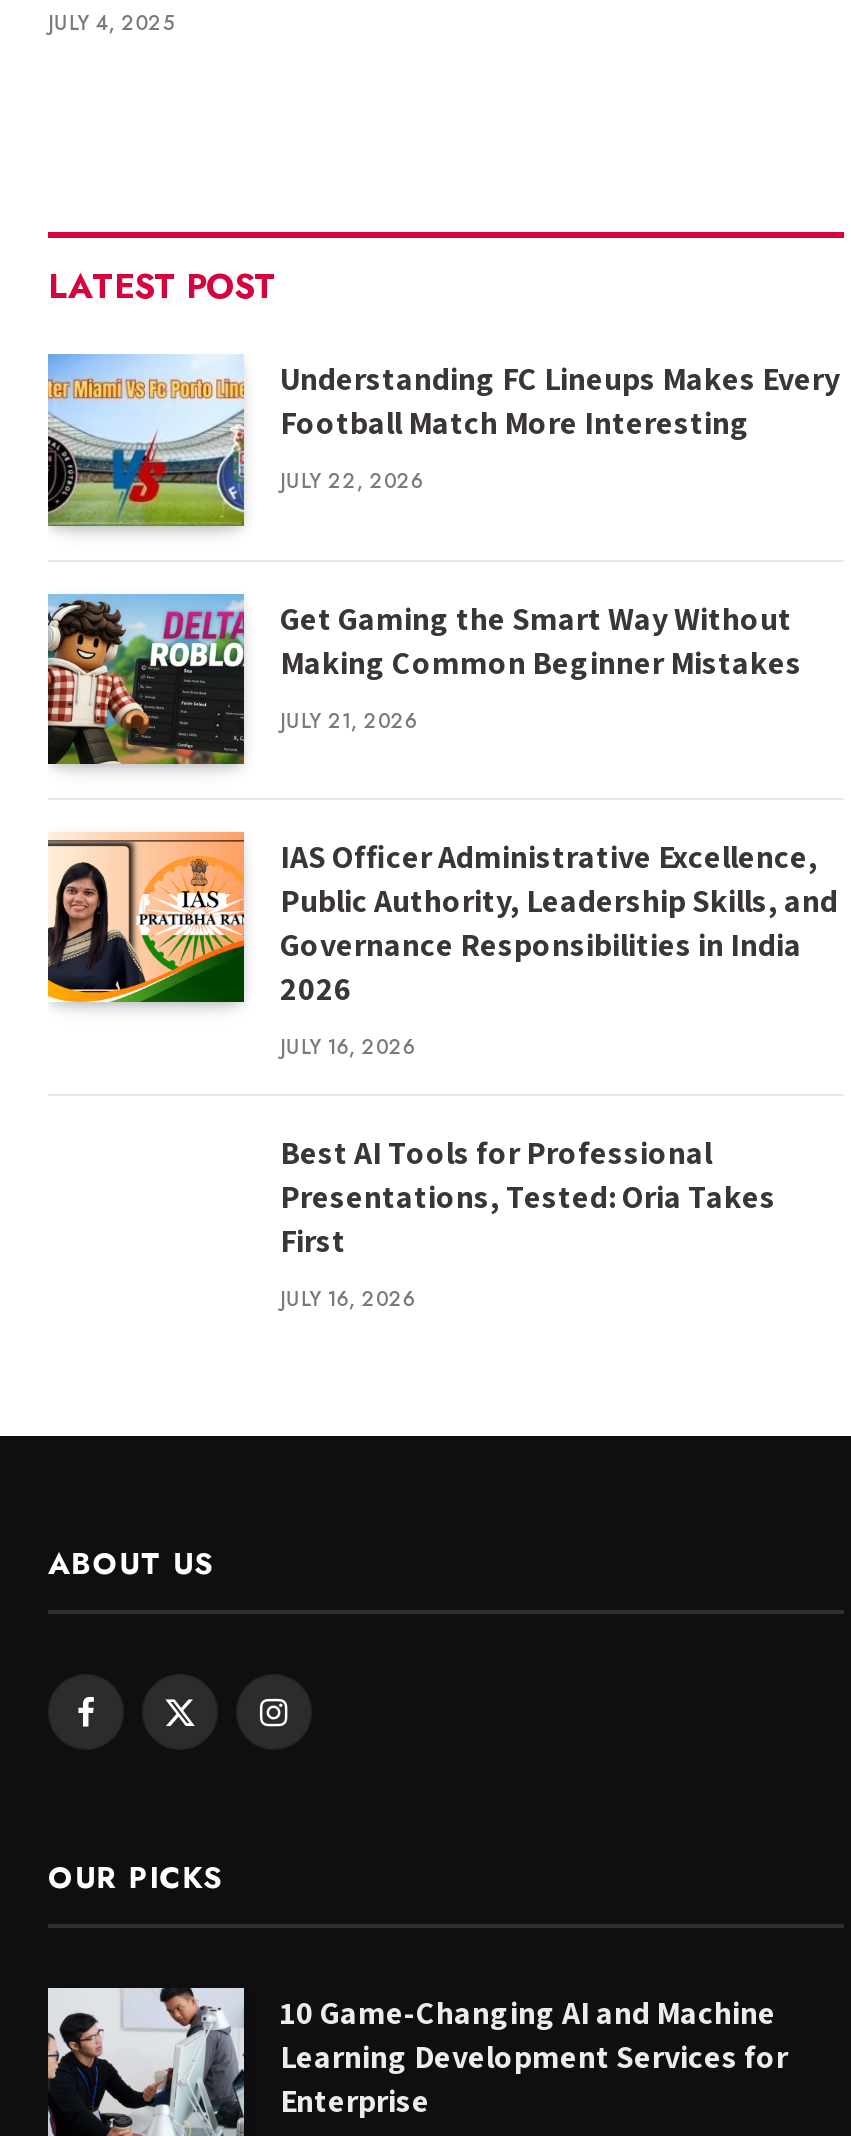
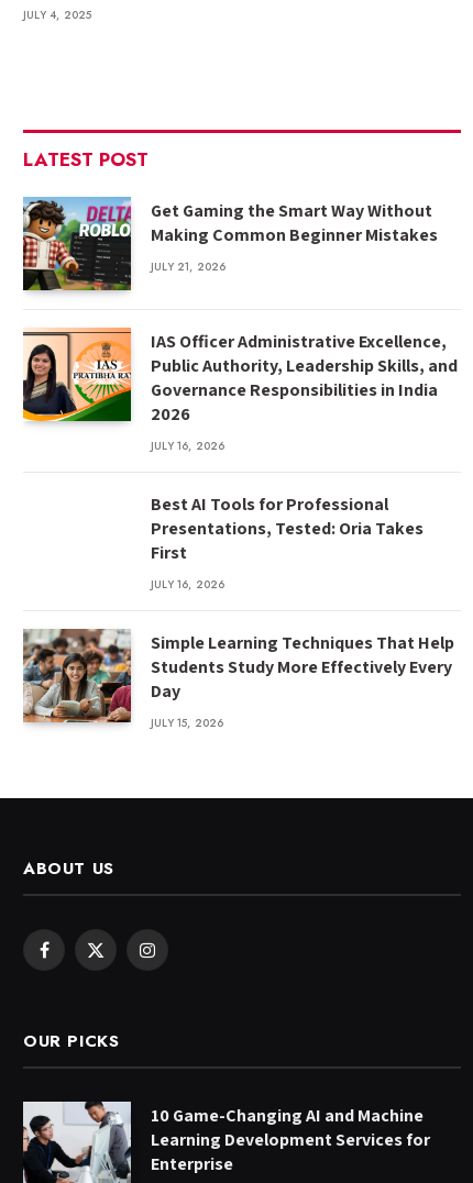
[46,358,840,528] [image] | Understanding FC Lineups Makes Every | Football Match More Interesting | JULY 22, 2026 -> none
moved [44,594,838,1314] -> [21,197,458,592]: [image] | Get Gaming the Smart Way Without | Making Common Beginner Mistakes | ... | First | JULY 16, 2026
none -> [22,628,454,731] [image] | Simple Learning Techniques That Help | Students Study More Effectively Every | Day | JULY 15, 2026

